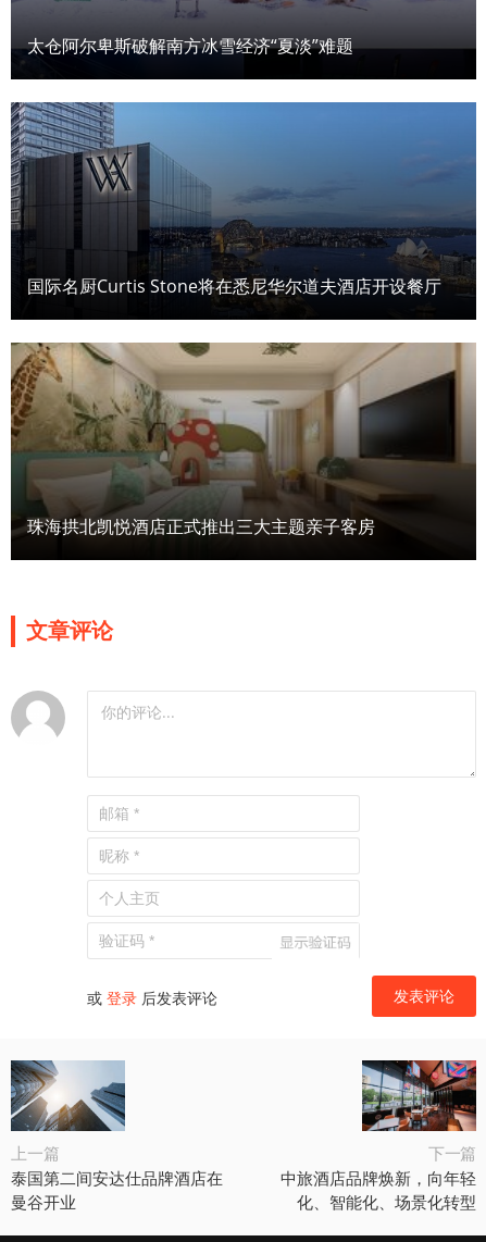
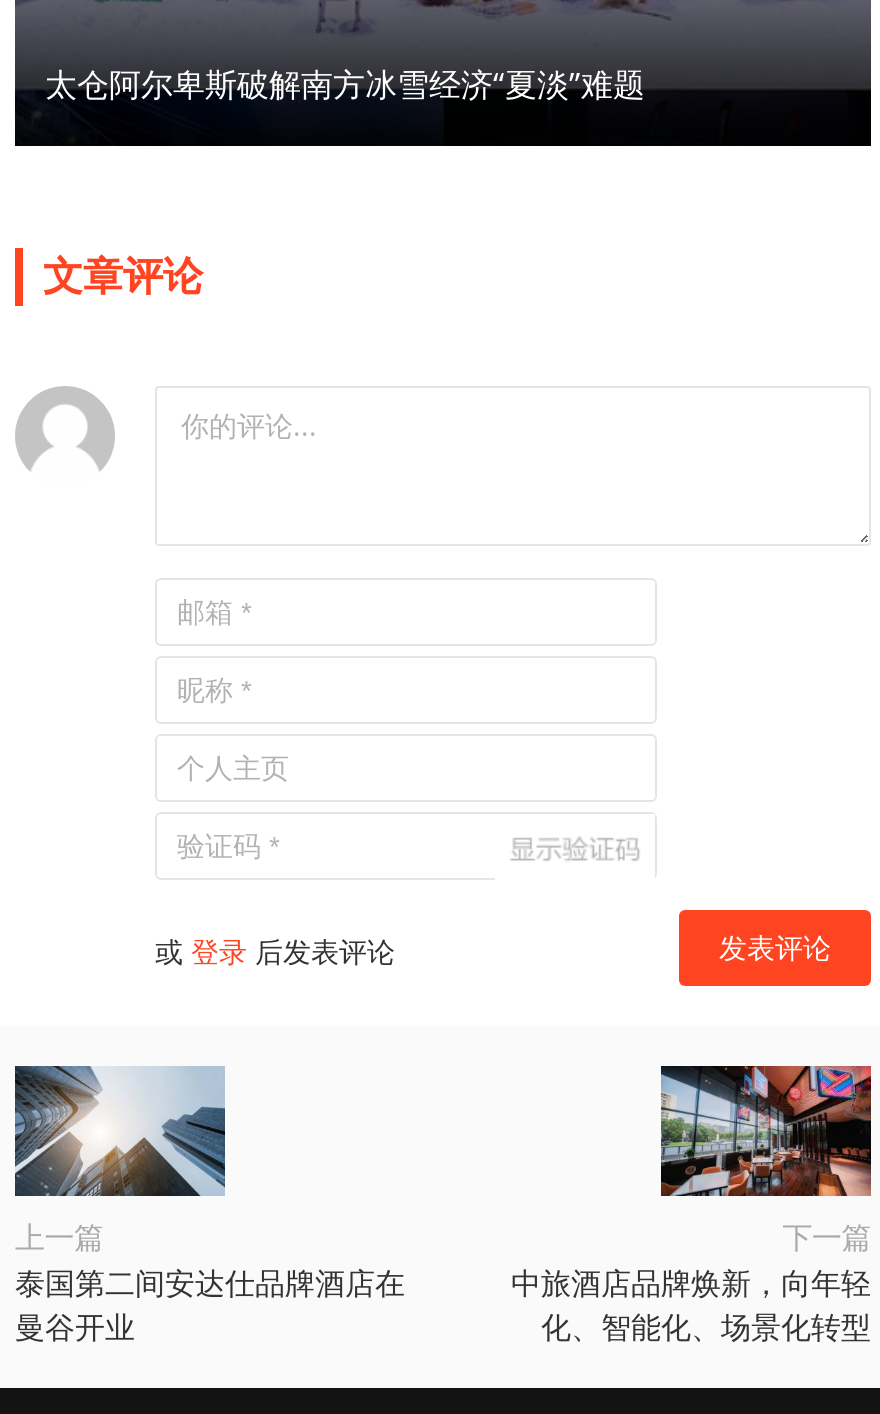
[11,101,476,321] [image] | 国际名厨Curtis Stone将在悉尼华尔道夫酒店开设餐厅 -> none
[11,330,476,539] [image] | 珠海拱北凯悦酒店正式推出三大主题亲子客房 -> none

